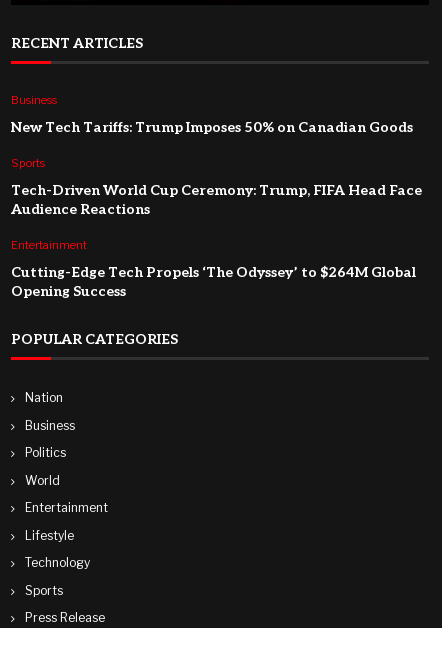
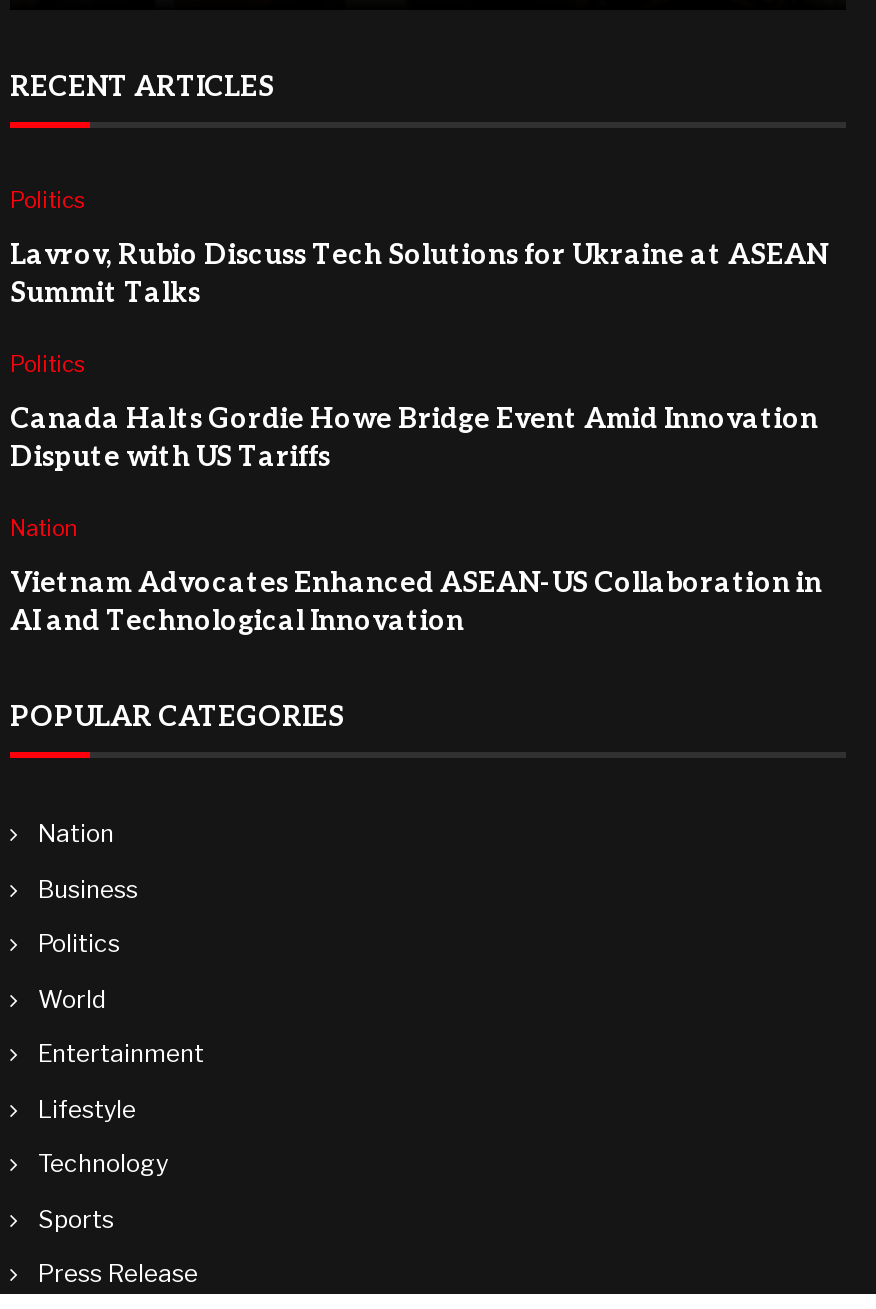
[11,93,57,107] Business -> [10,187,84,215] Politics
[11,119,413,136] New Tech Tariffs: Trump Imposes 50% on Canadian Goods -> [10,239,828,311] Lavrov, Rubio Discuss Tech Solutions for Ukraine at ASEAN | Summit Talks
[11,156,45,170] Sports -> [10,351,84,379] Politics
[11,182,422,218] Tech-Driven World Cup Ceremony: Trump, FIFA Head Face | Audience Reactions -> [10,403,818,475] Canada Halts Gordie Howe Bridge Event Amid Innovation | Dispute with US Tariffs
[11,238,87,252] Entertainment -> [10,515,78,543] Nation
[11,264,416,300] Cutting-Edge Tech Propels ‘The Odyssey’ to $264M Global | Opening Success -> [10,567,822,639] Vietnam Advocates Enhanced ASEAN-US Collaboration in | AI and Technological Innovation

